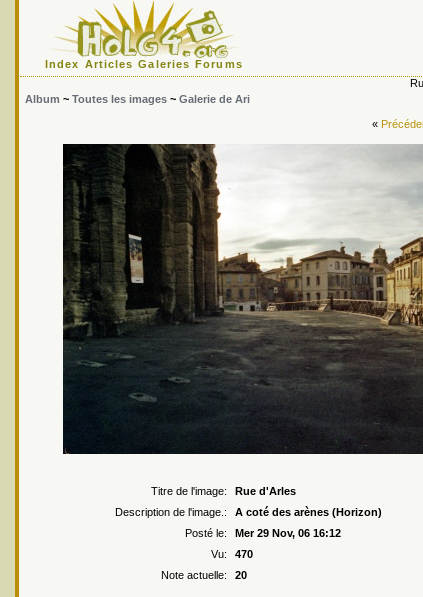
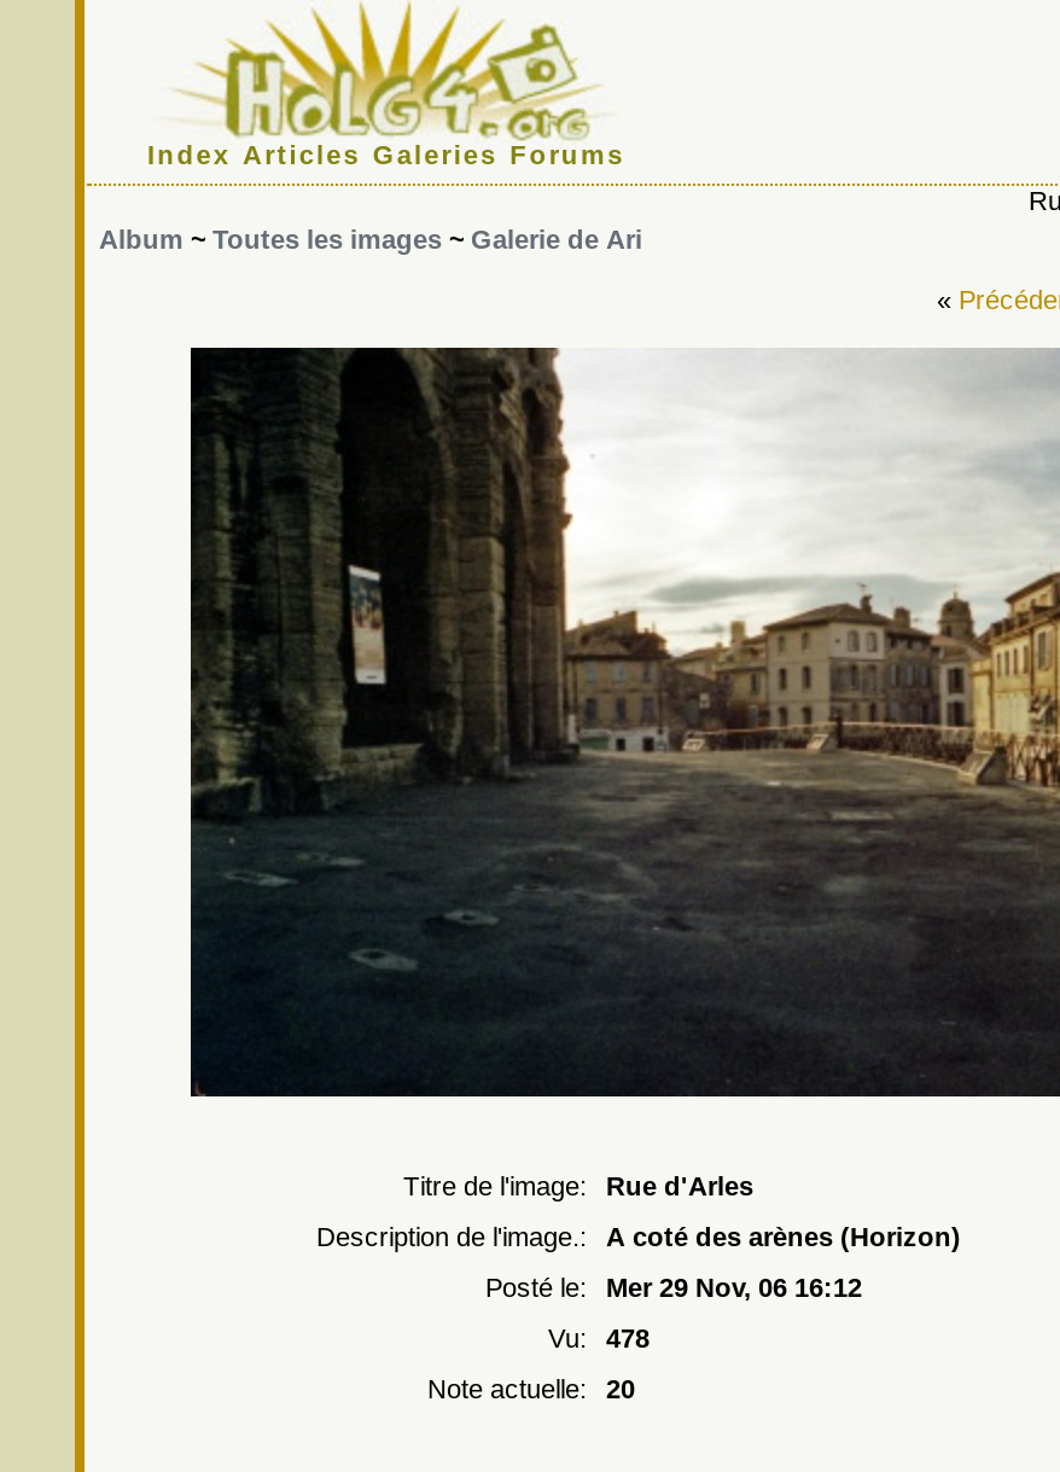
[211,548,253,560] Vu: 470 -> [548,1323,650,1352] Vu: 478

